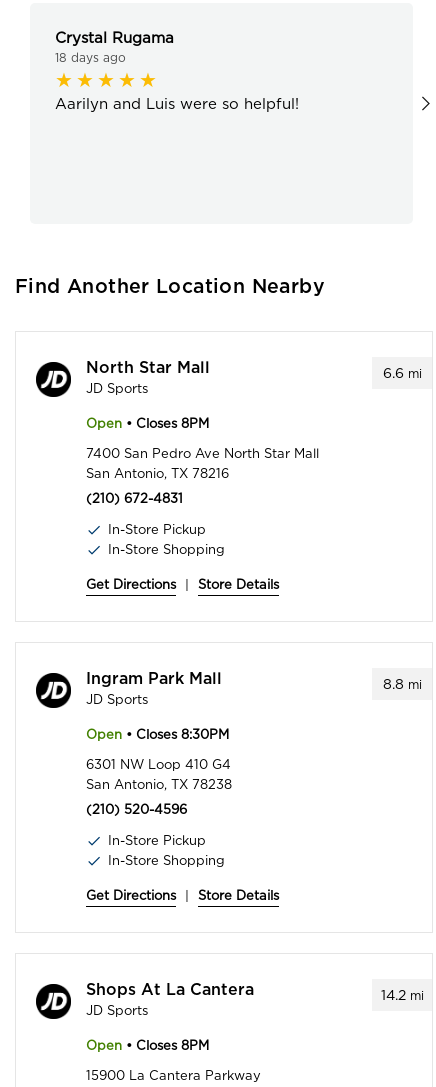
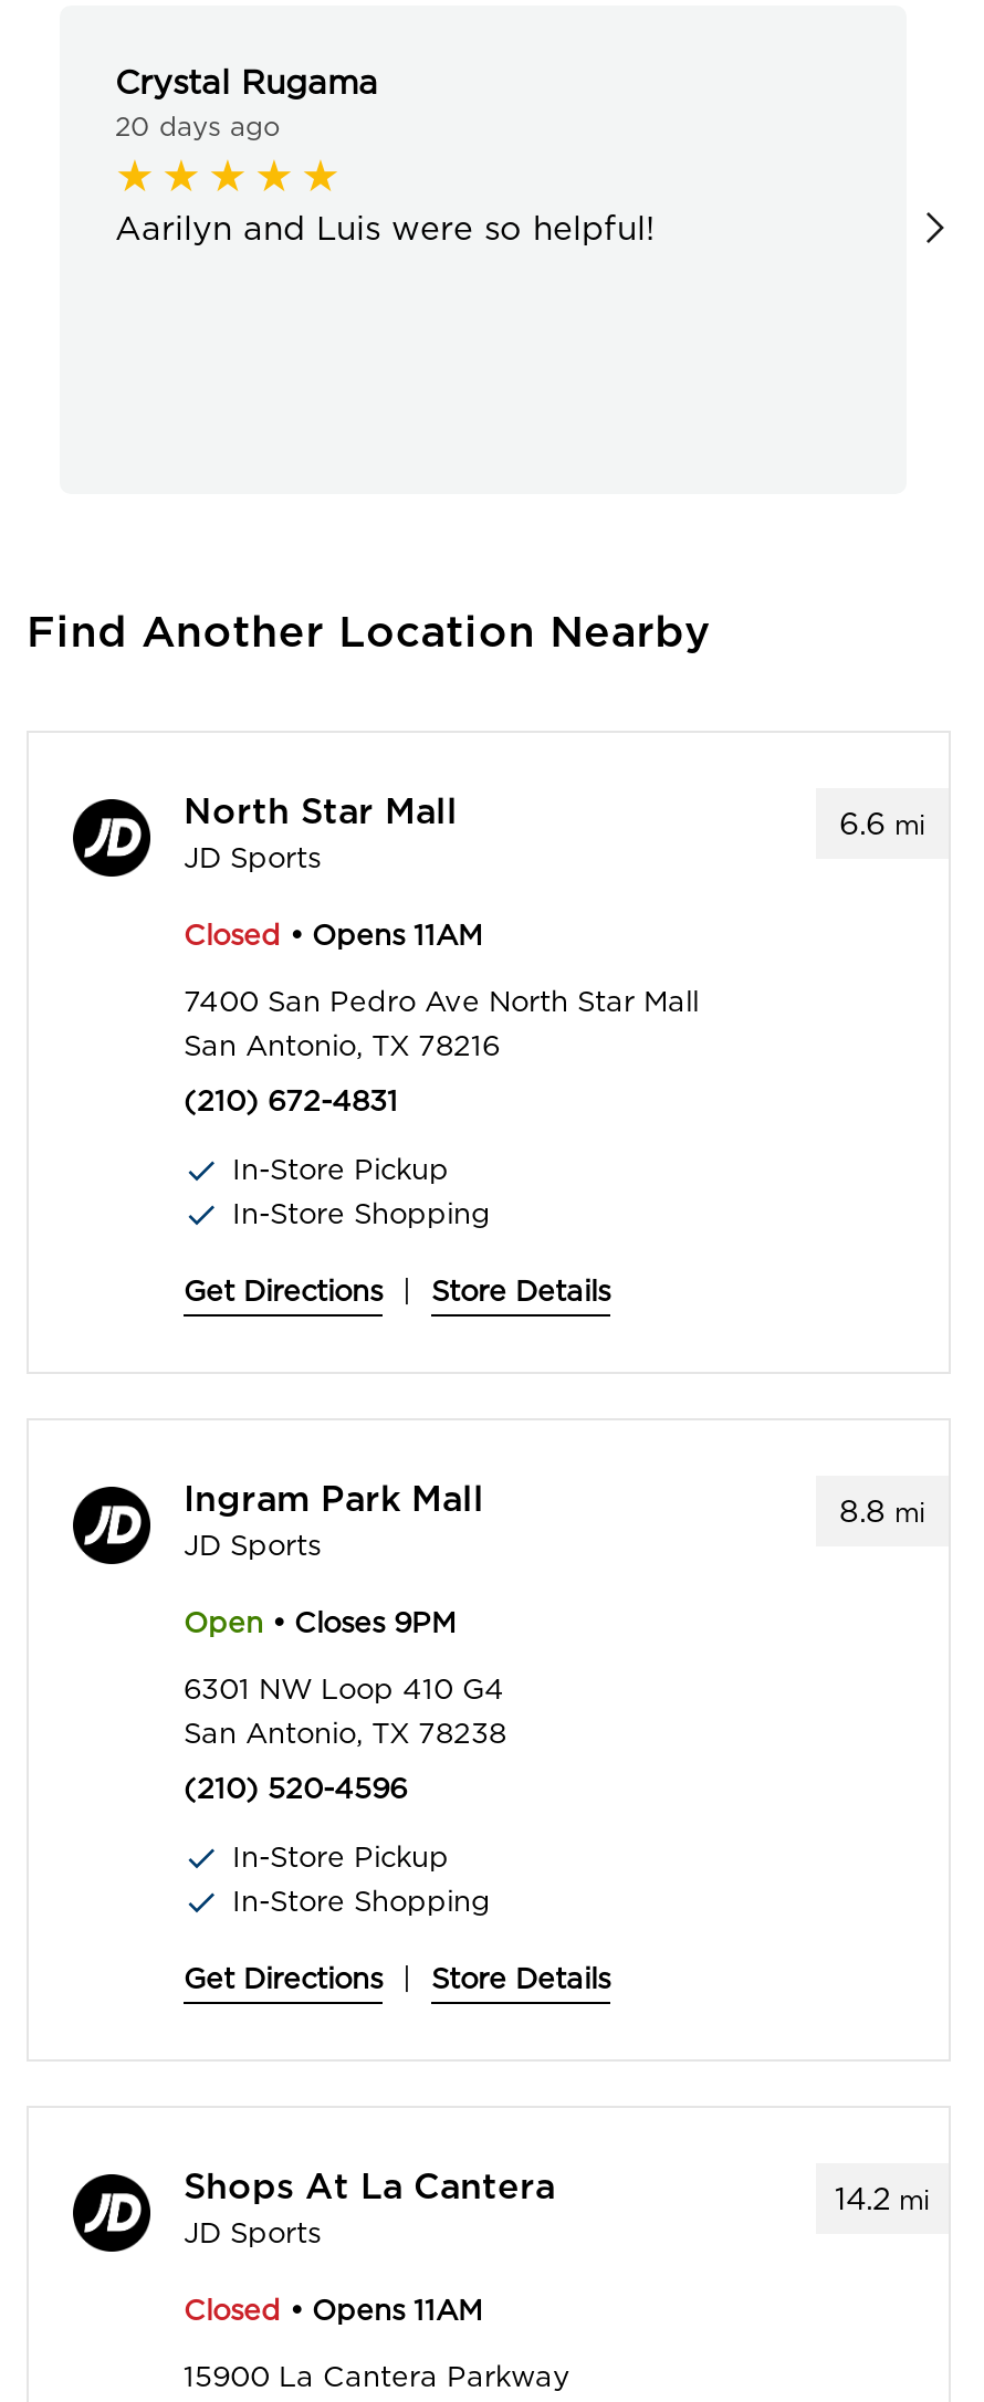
[55,50,126,65] 18 days ago -> [115,110,281,143] 20 days ago
[86,416,209,431] Open • Closes 8PM -> [184,919,482,953] Closed • Opens 11AM
[86,727,229,742] Open • Closes 8:30PM -> [184,1607,456,1640] Open • Closes 9PM
[86,1038,209,1053] Open • Closes 8PM -> [184,2295,482,2328] Closed • Opens 11AM

